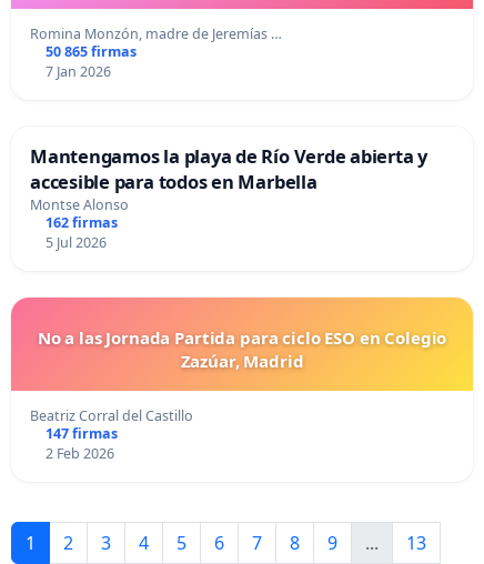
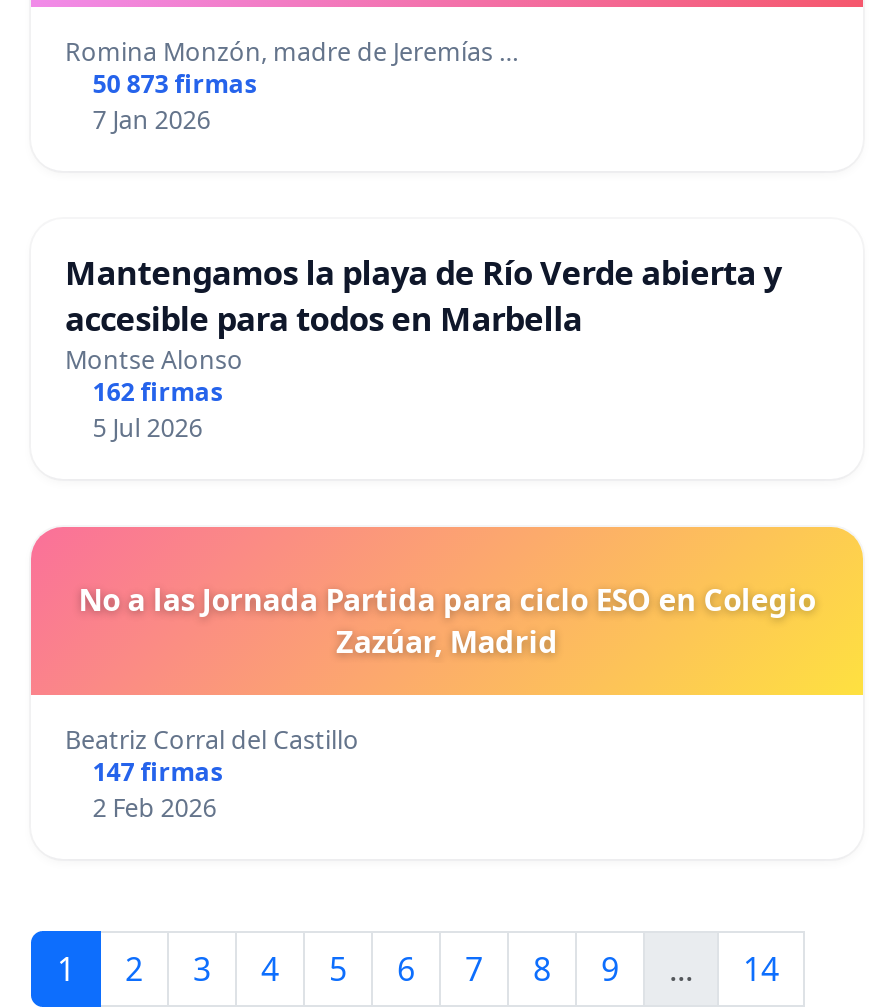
[45,43,136,62] 50 865 firmas -> [93,68,257,102] 50 873 firmas
[406,531,426,555] 13 -> [743,947,779,991] 14

